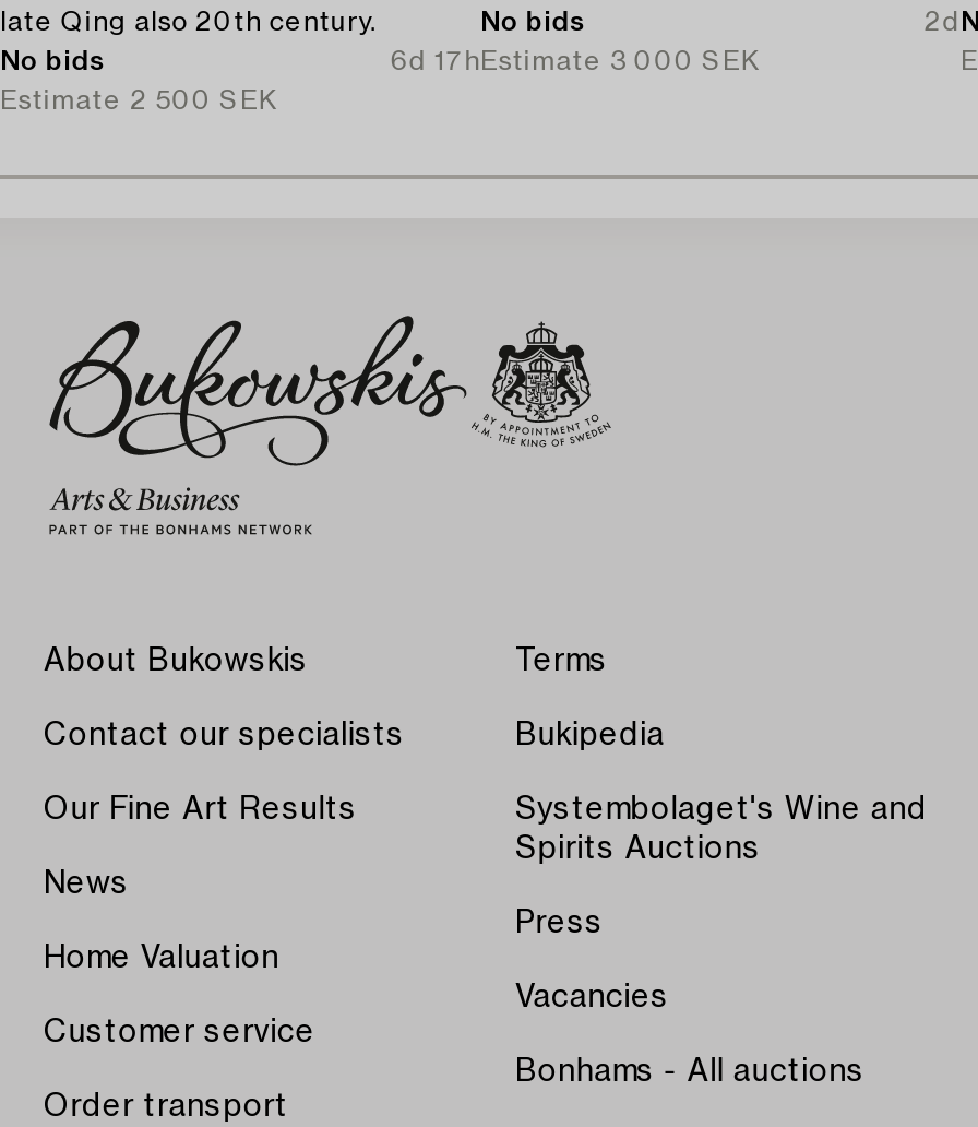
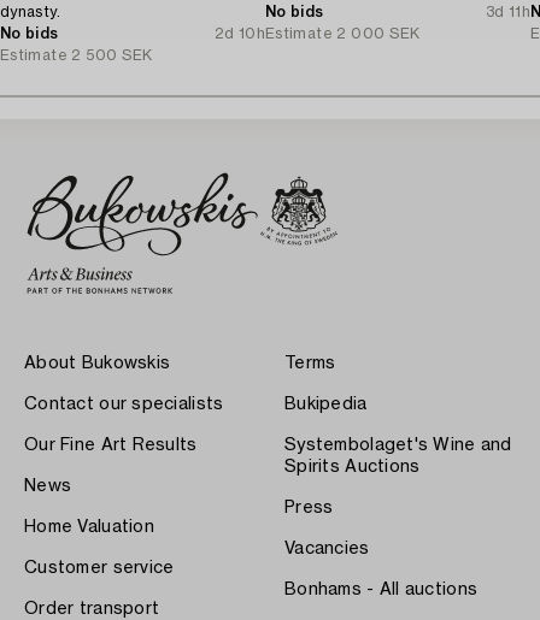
[0,9,378,35] late Qing also 20th century. -> [0,5,60,19] dynasty.
[924,9,961,35] 2d -> [486,5,530,19] 3d 11h
[390,48,480,74] 6d 17h -> [214,26,265,41] 2d 10h
[480,48,759,74] Estimate 3 000 SEK -> [265,26,420,41] Estimate 2 000 SEK

